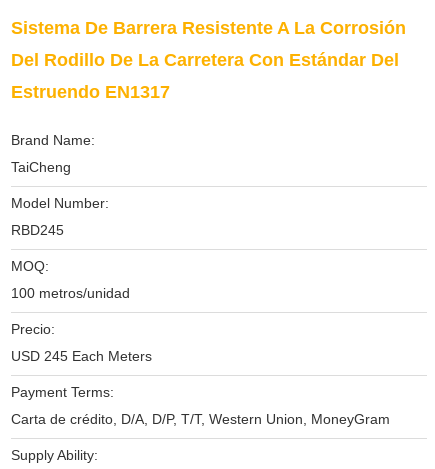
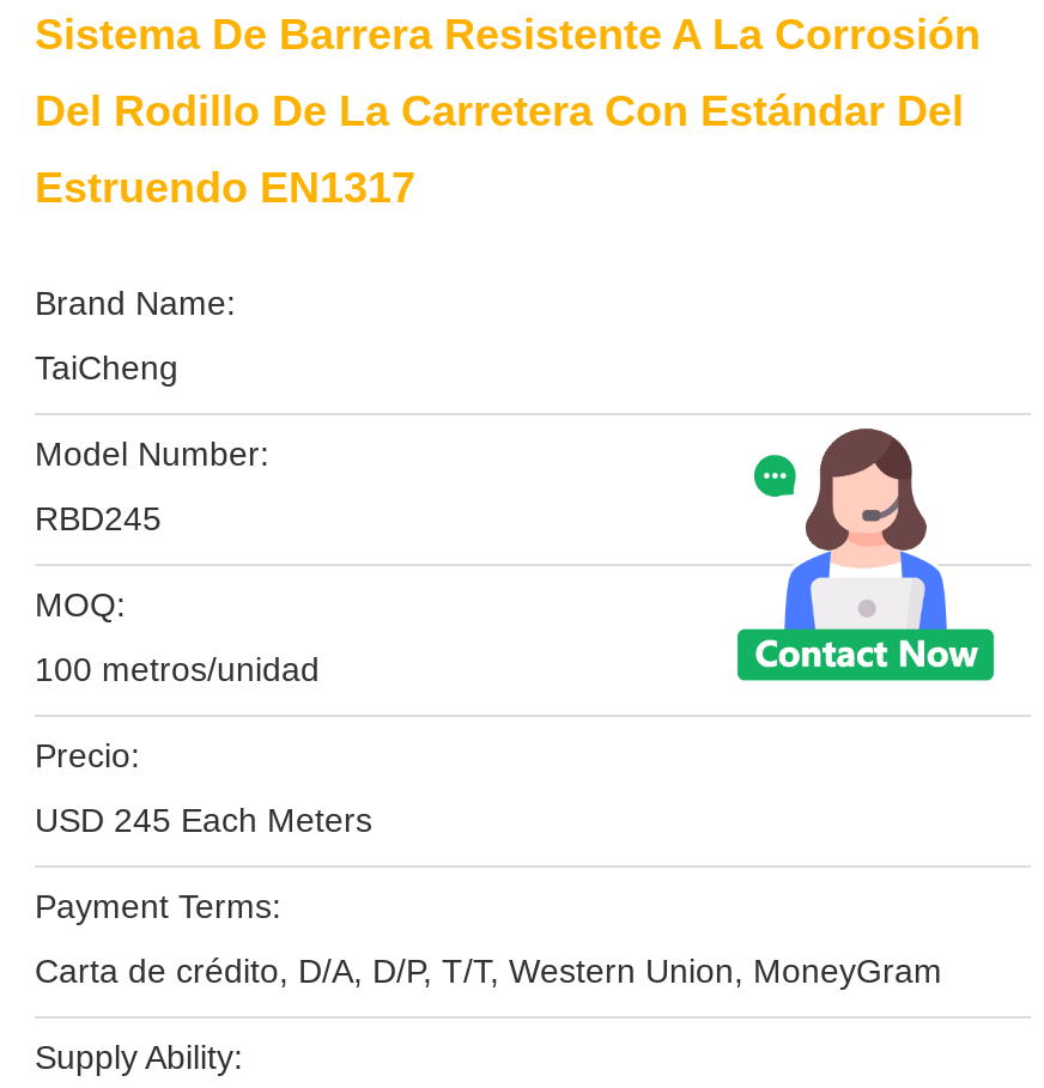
none -> [734,425,997,683] [image]

